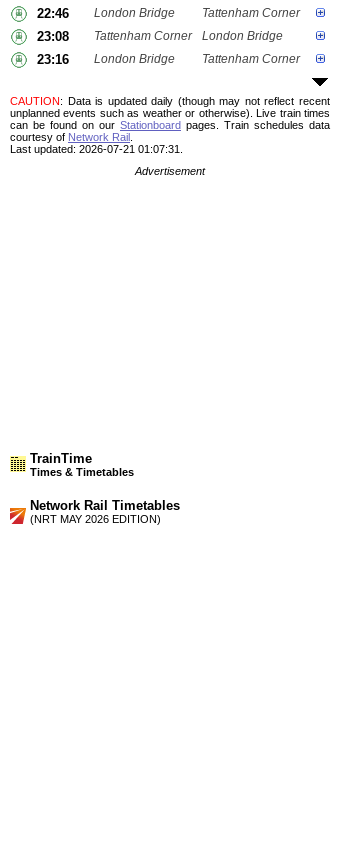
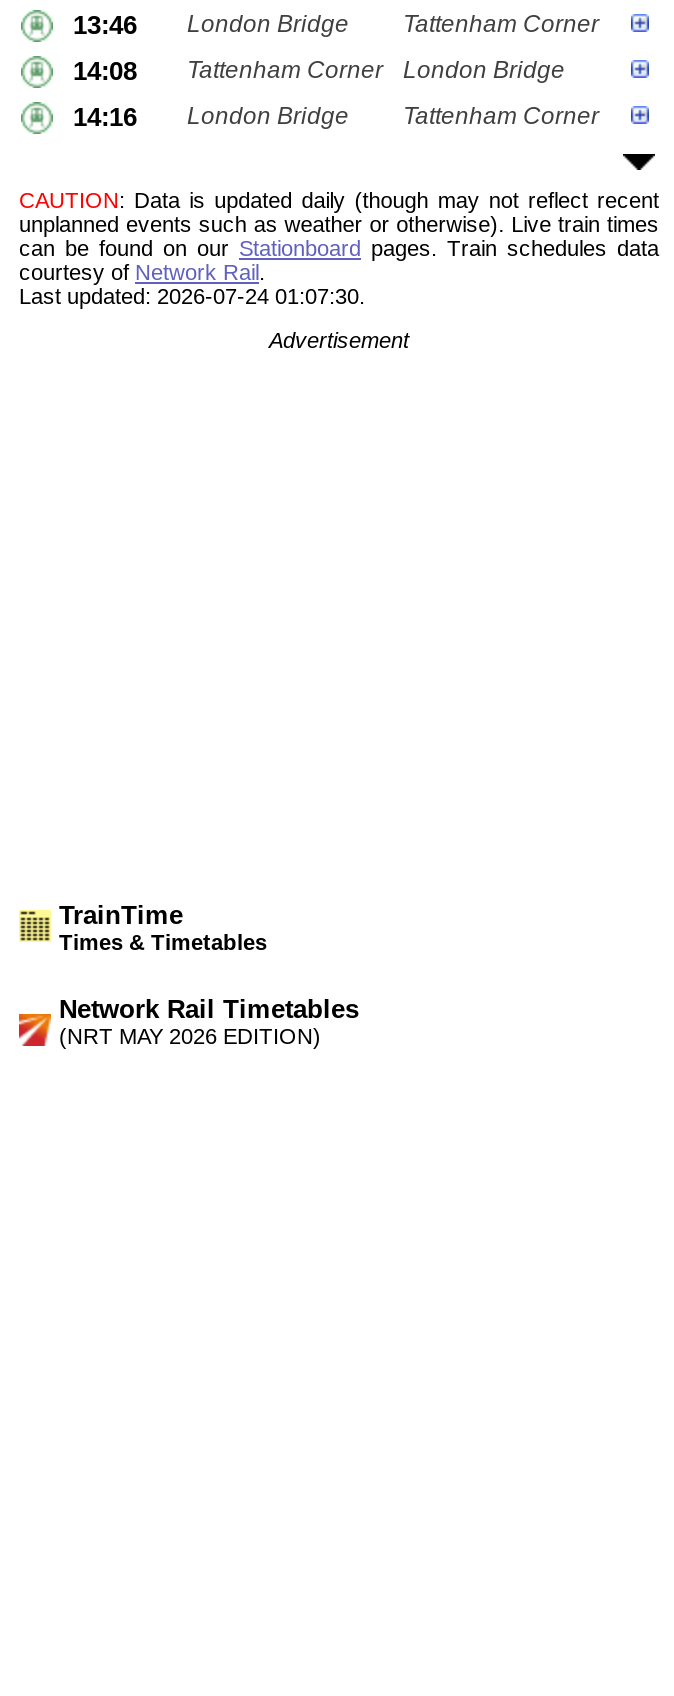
[37,6,300,21] 22:46 London Bridge Tattenham Corner -> [73,10,599,40] 13:46 London Bridge Tattenham Corner
[37,29,283,44] 23:08 Tattenham Corner London Bridge -> [73,56,565,86] 14:08 Tattenham Corner London Bridge
[37,52,300,67] 23:16 London Bridge Tattenham Corner -> [73,102,599,132] 14:16 London Bridge Tattenham Corner
[10,143,183,155] Last updated: 2026-07-21 01:07:31. -> [19,284,365,308] Last updated: 2026-07-24 01:07:30.

